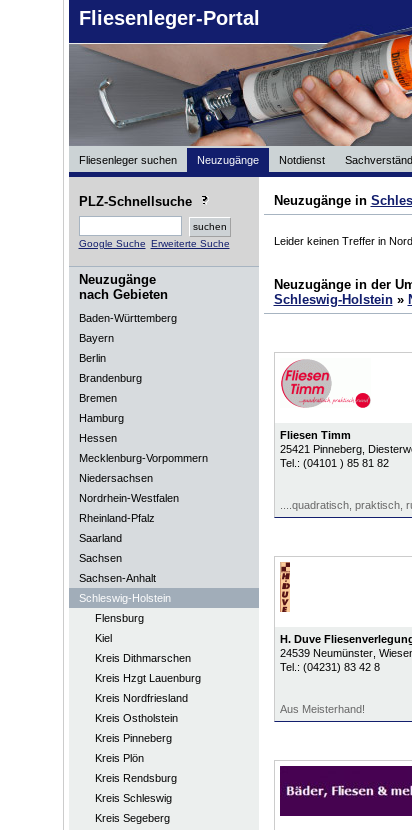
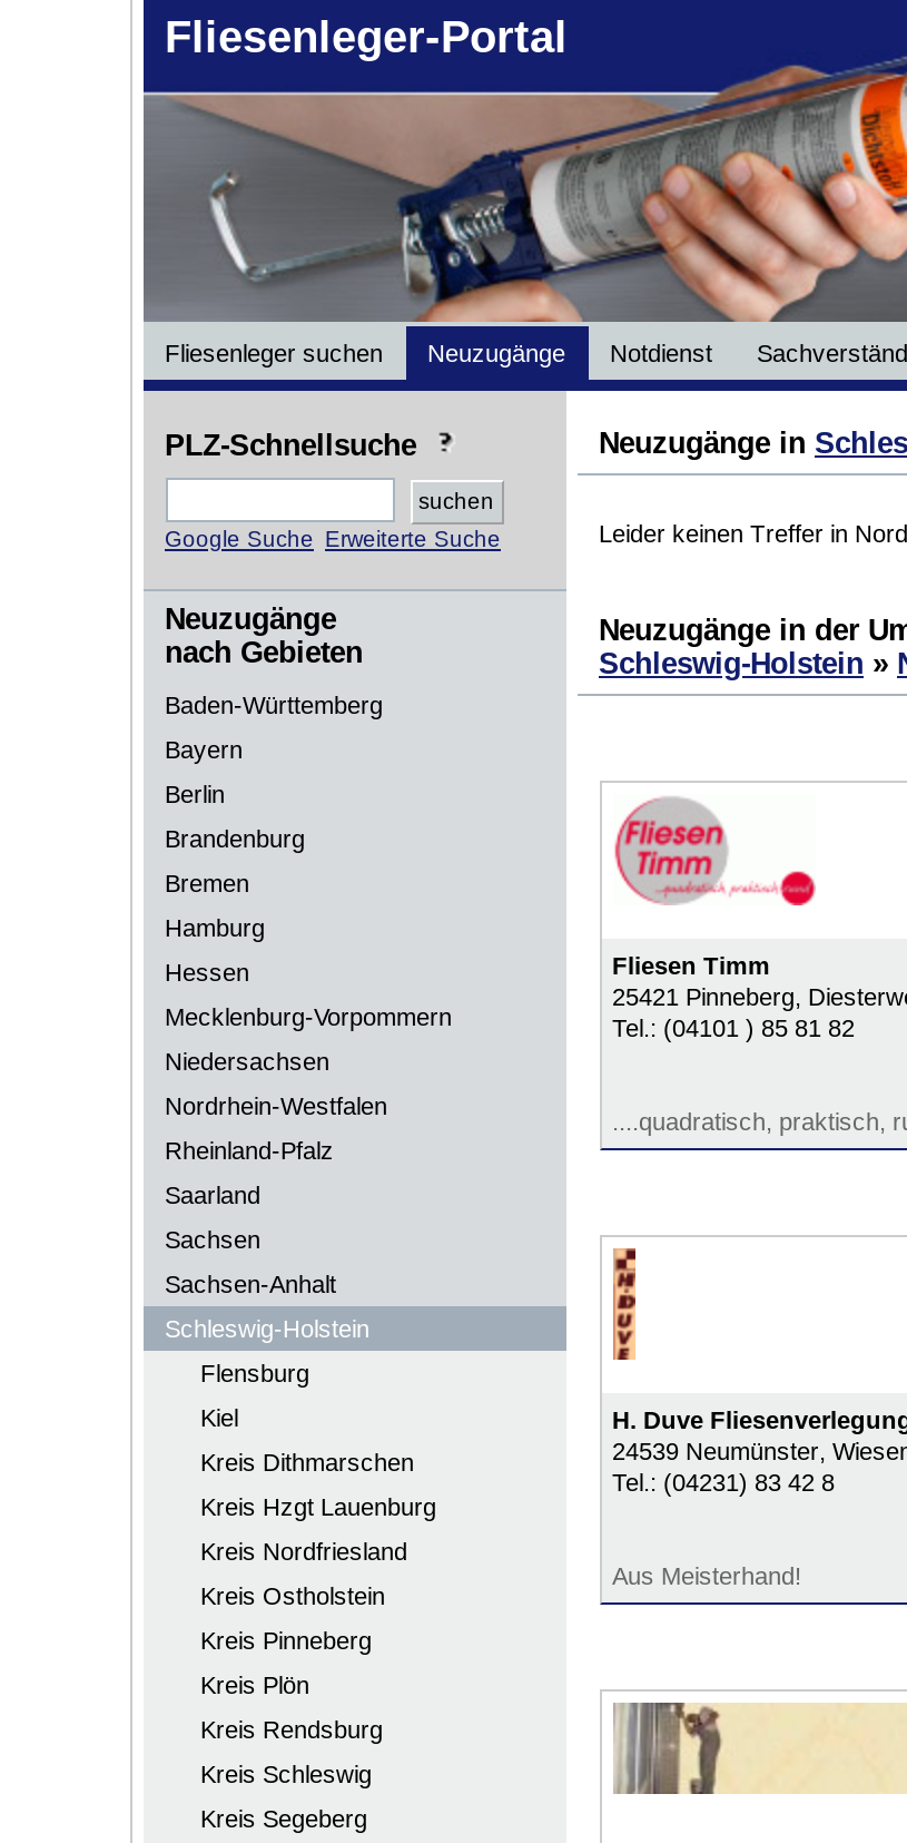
[279,765,409,817] [image] -> [613,1700,900,1814] [image]

